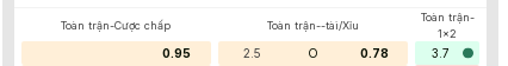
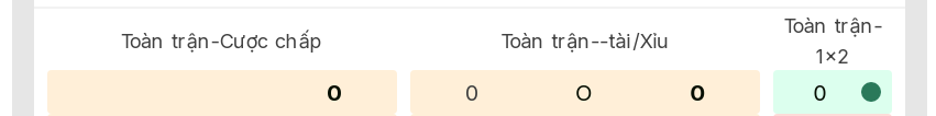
[163,45,191,60] 0.95 -> [327,78,342,104] 0
[243,45,261,60] 2.5 -> [465,78,481,104] 0
[360,45,388,60] 0.78 -> [690,78,705,104] 0
[432,45,450,60] 3.7 -> [813,78,829,104] 0

